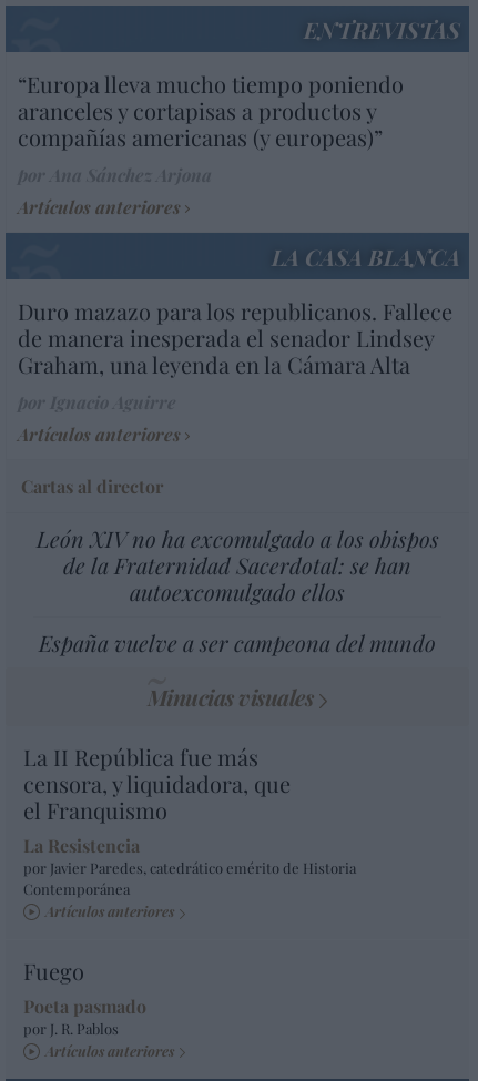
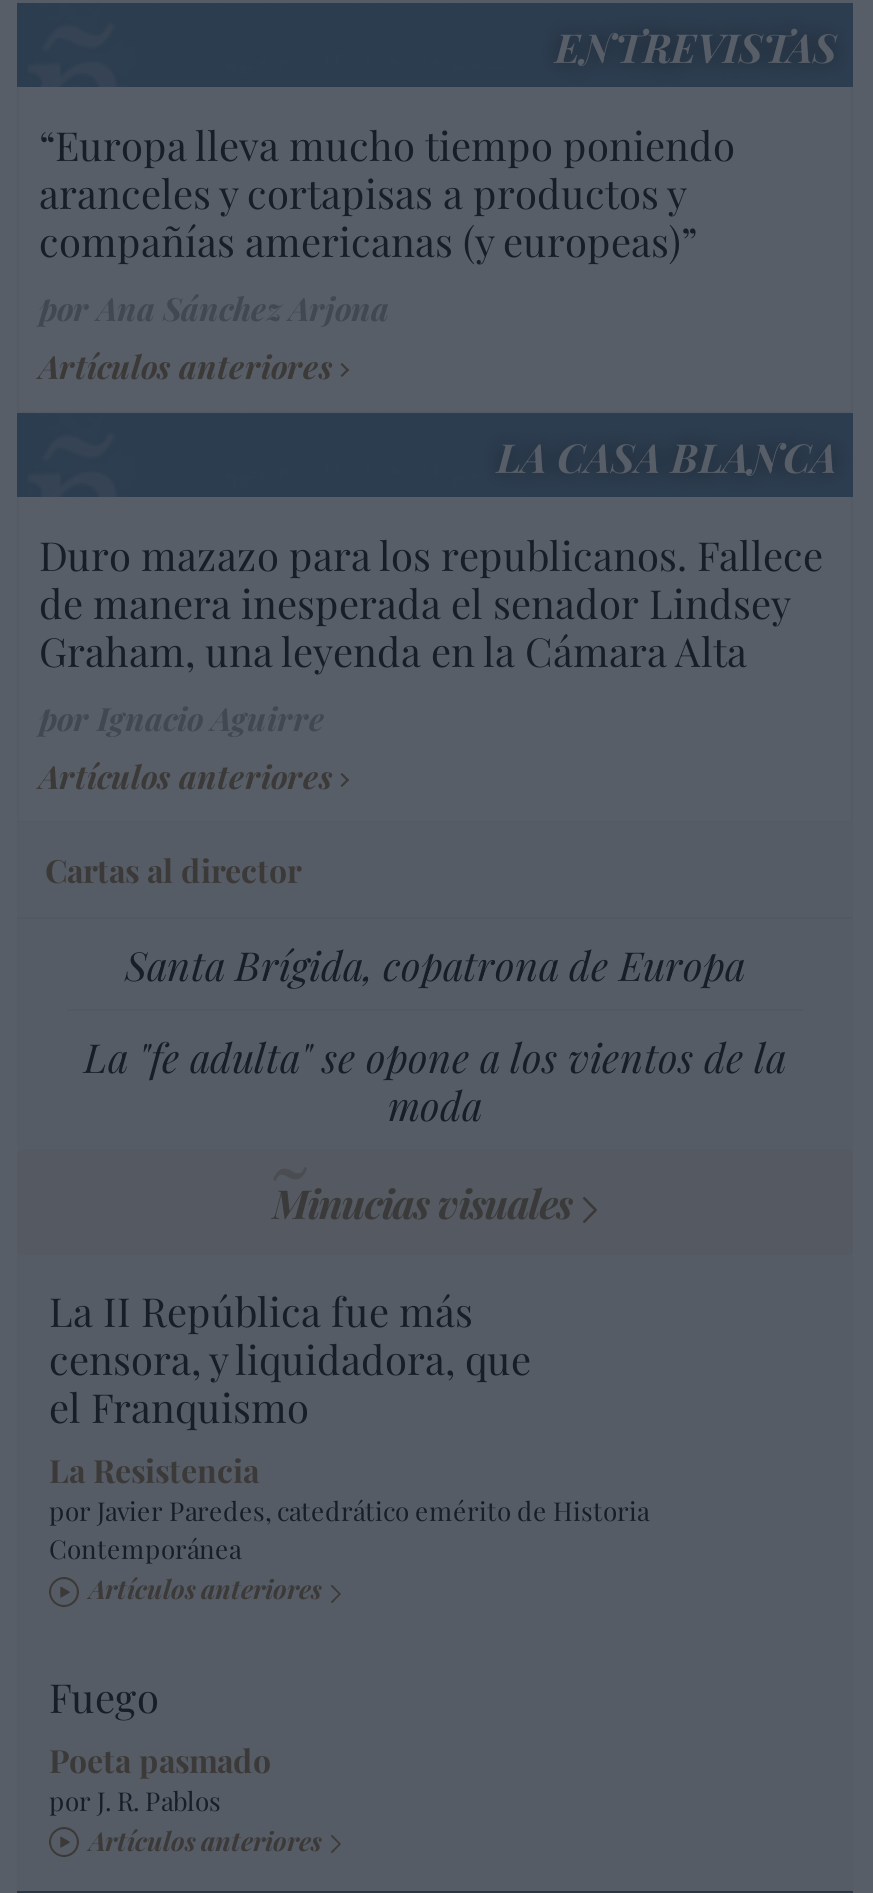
[36,524,439,607] León XIV no ha excomulgado a los obispos | de la Fraternidad Sacerdotal: se han | autoexcomulgado ellos -> [125,938,745,992] Santa Brígida, copatrona de Europa
[39,628,436,658] España vuelve a ser campeona del mundo -> [84,1030,786,1132] La "fe adulta" se opone a los vientos de la | moda

